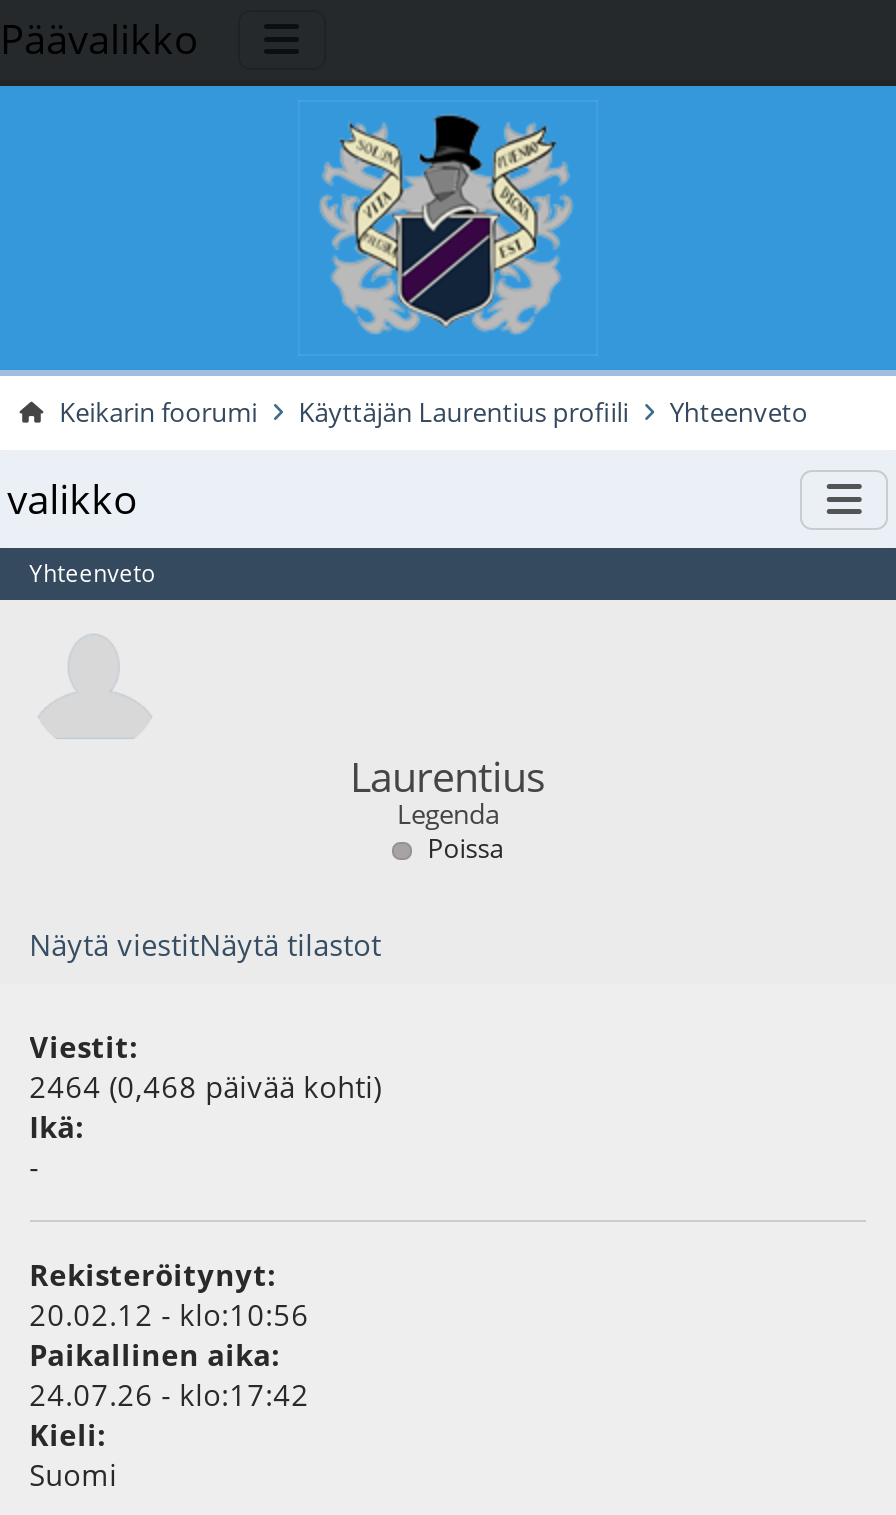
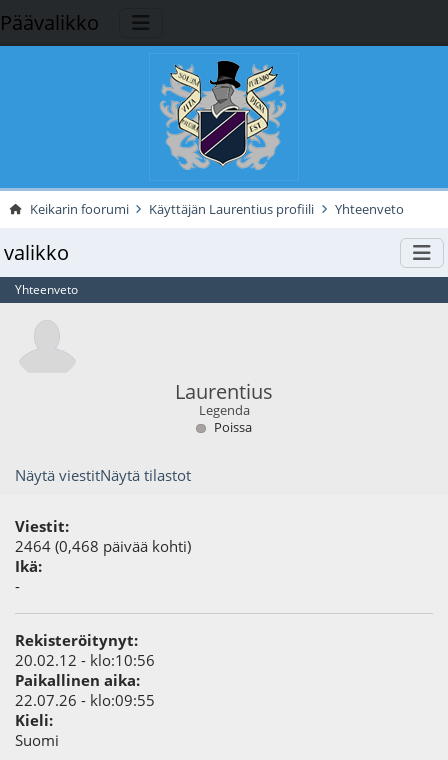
[29,1374,309,1414] 24.07.26 - klo:17:42 -> [15,690,155,710] 22.07.26 - klo:09:55

